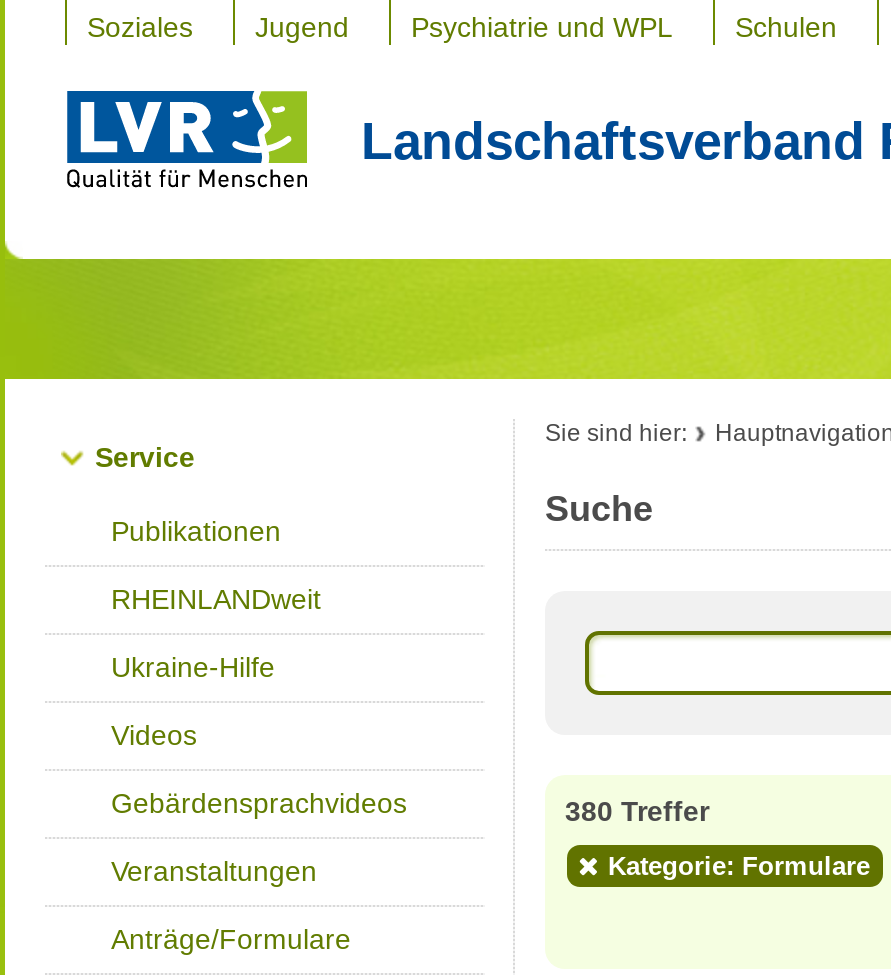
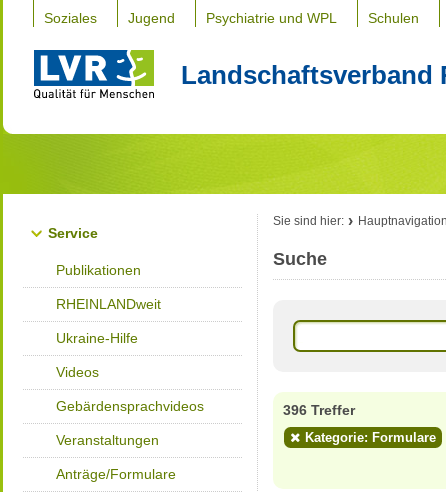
[565,795,709,827] 380 Treffer -> [283,402,355,418] 396 Treffer

